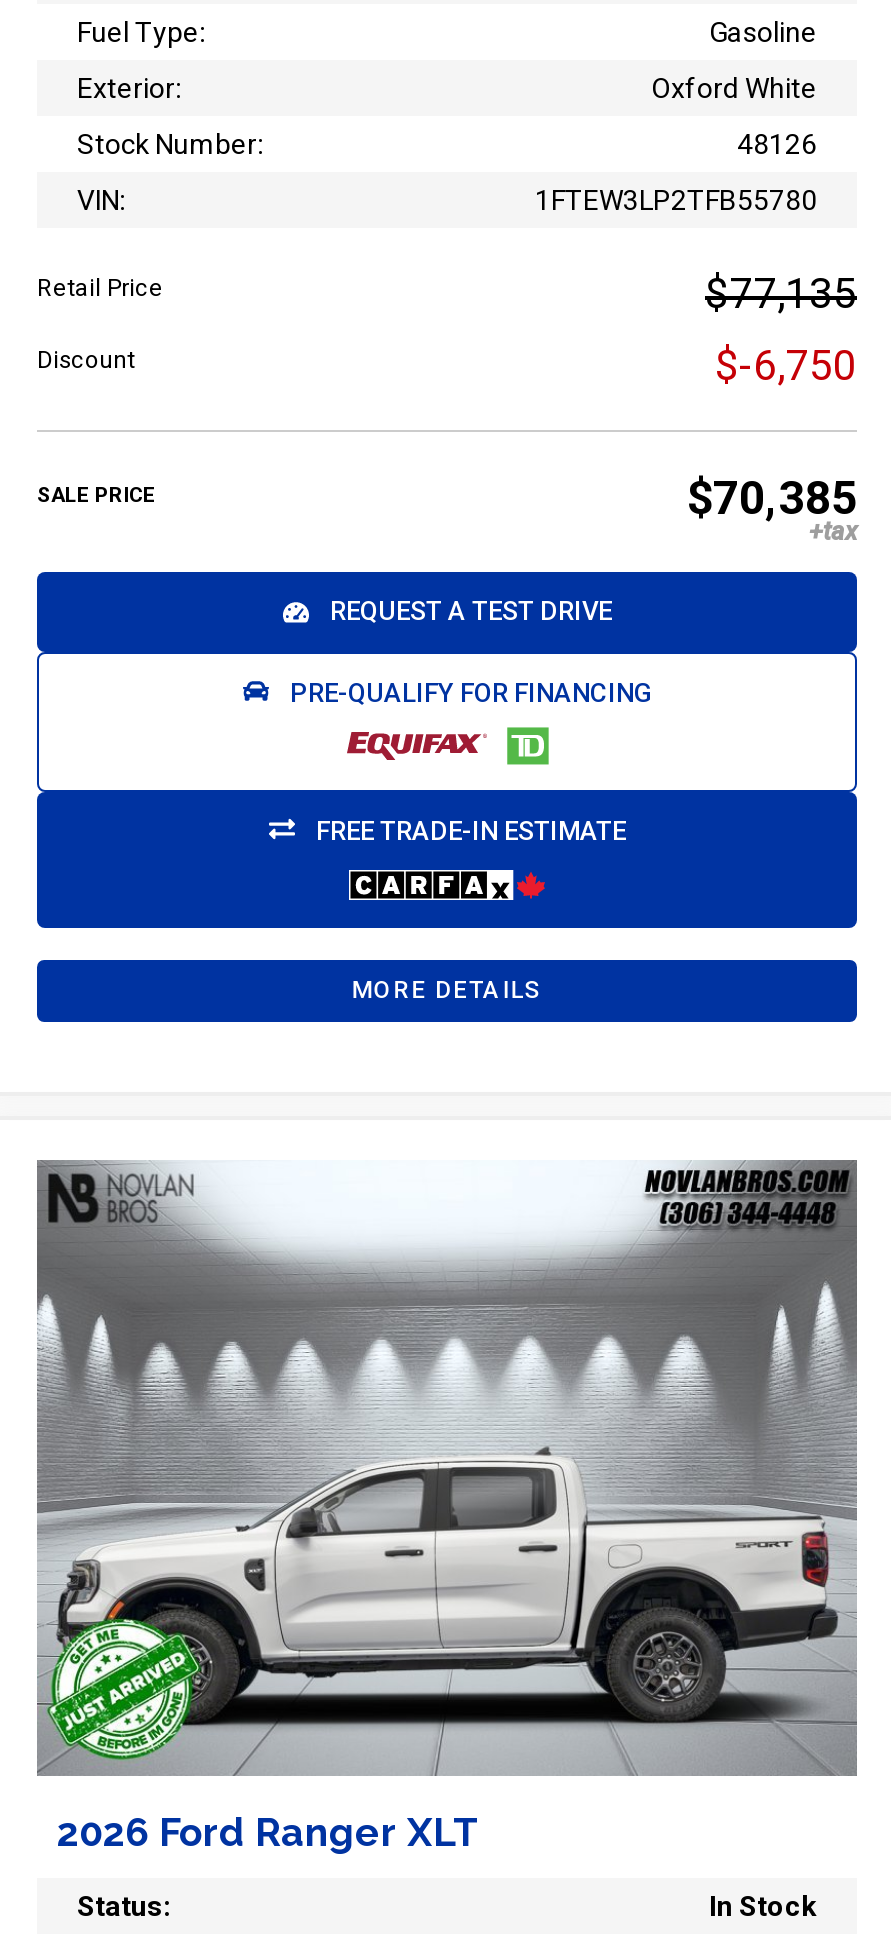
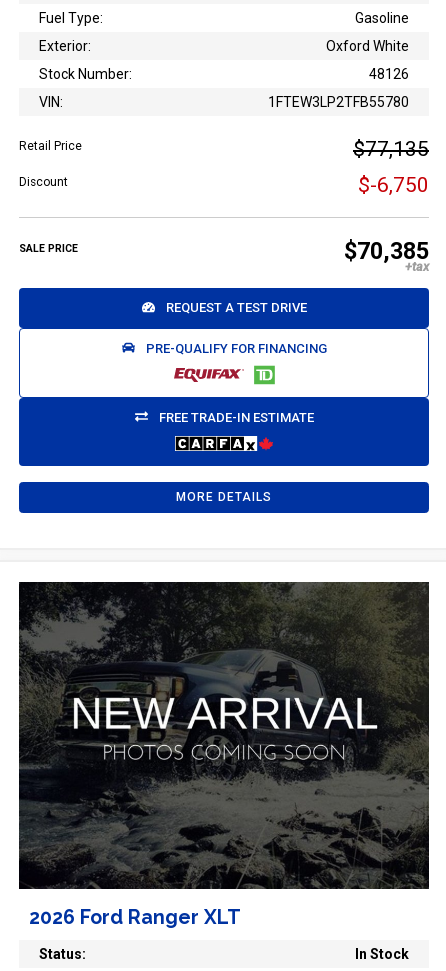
[37,1160,857,1774] [image] -> [18,581,430,889] [image]

